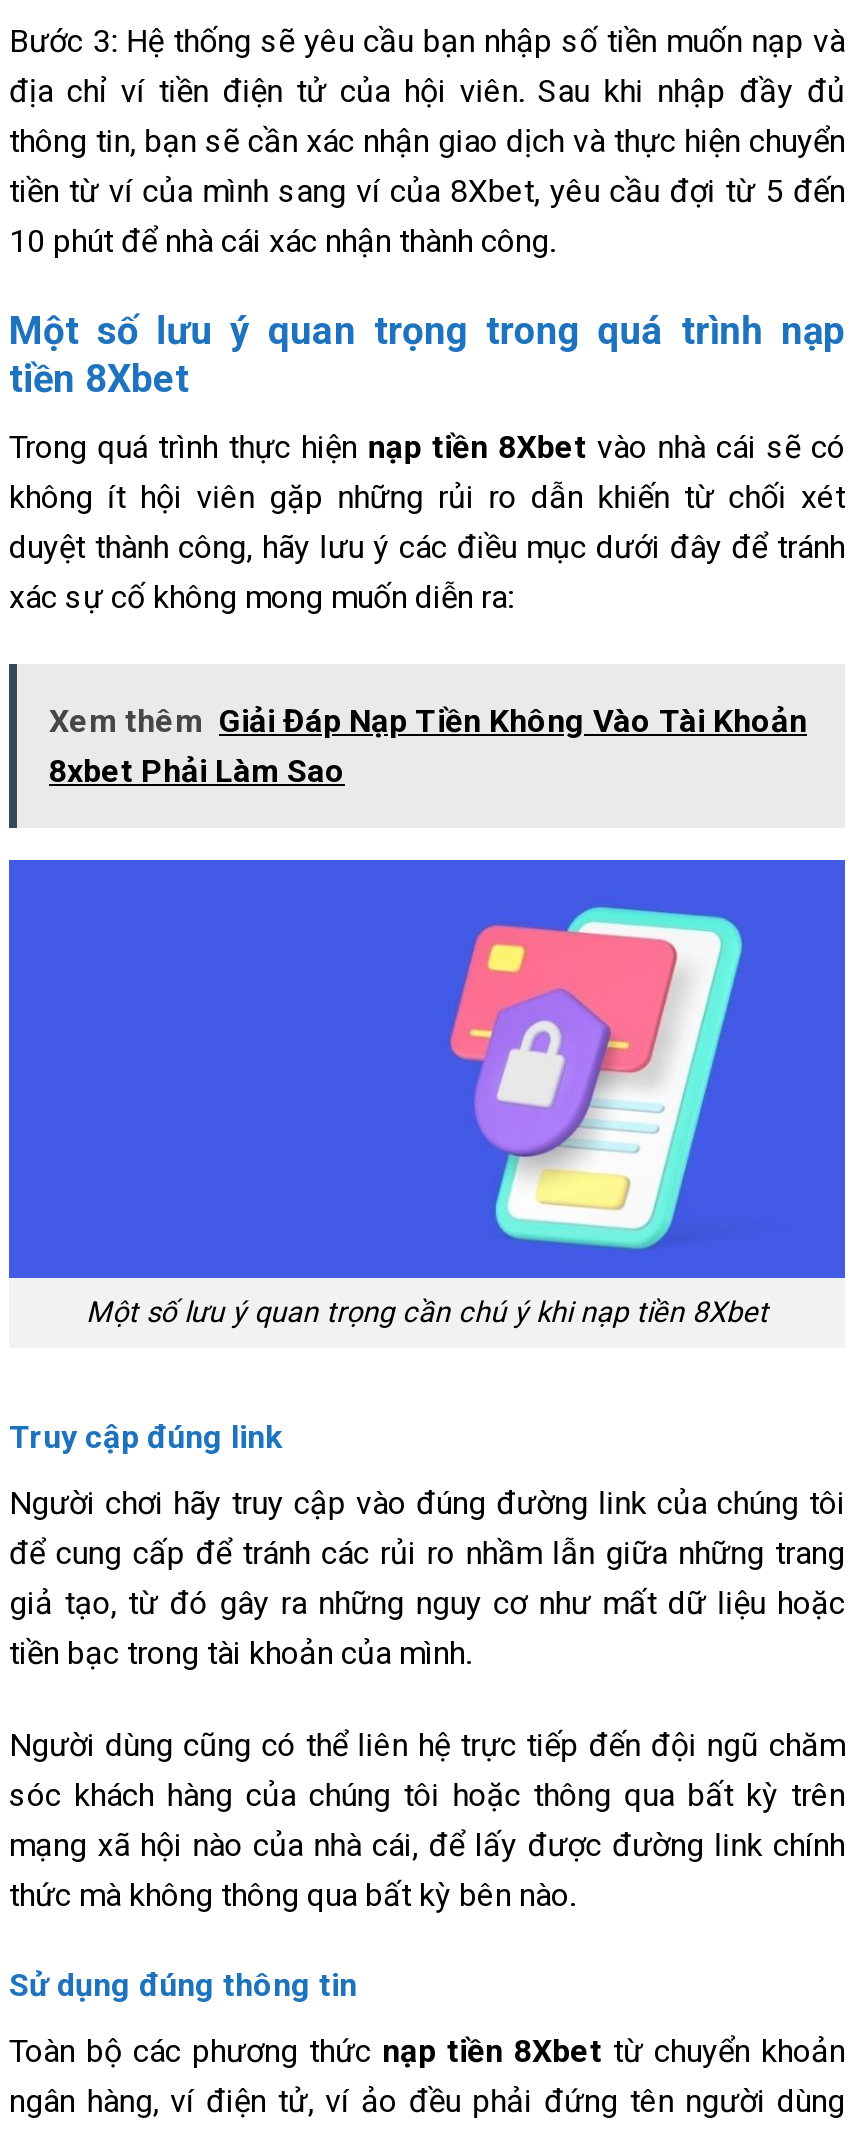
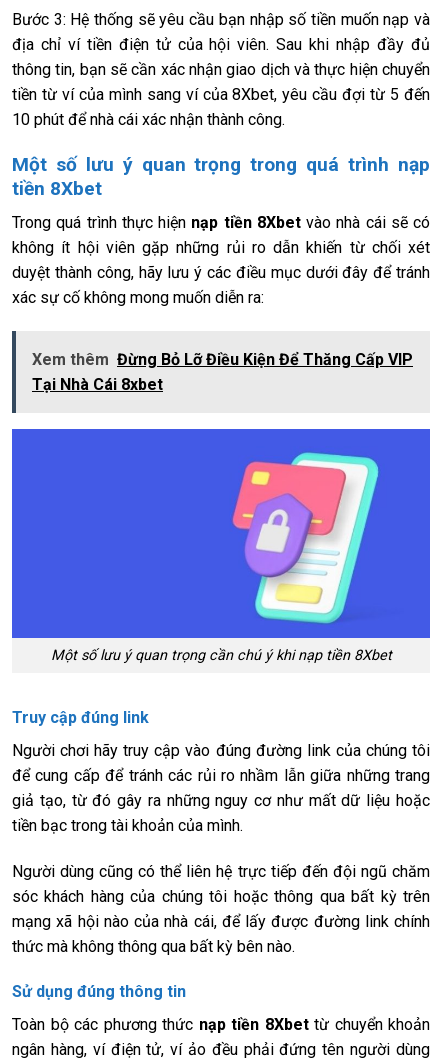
[49,703,807,791] Xem thêm Giải Đáp Nạp Tiền Không Vào Tài Khoản | 8xbet Phải Làm Sao -> [32,350,413,394] Xem thêm Đừng Bỏ Lỡ Điều Kiện Để Thăng Cấp VIP | Tại Nhà Cái 8xbet

